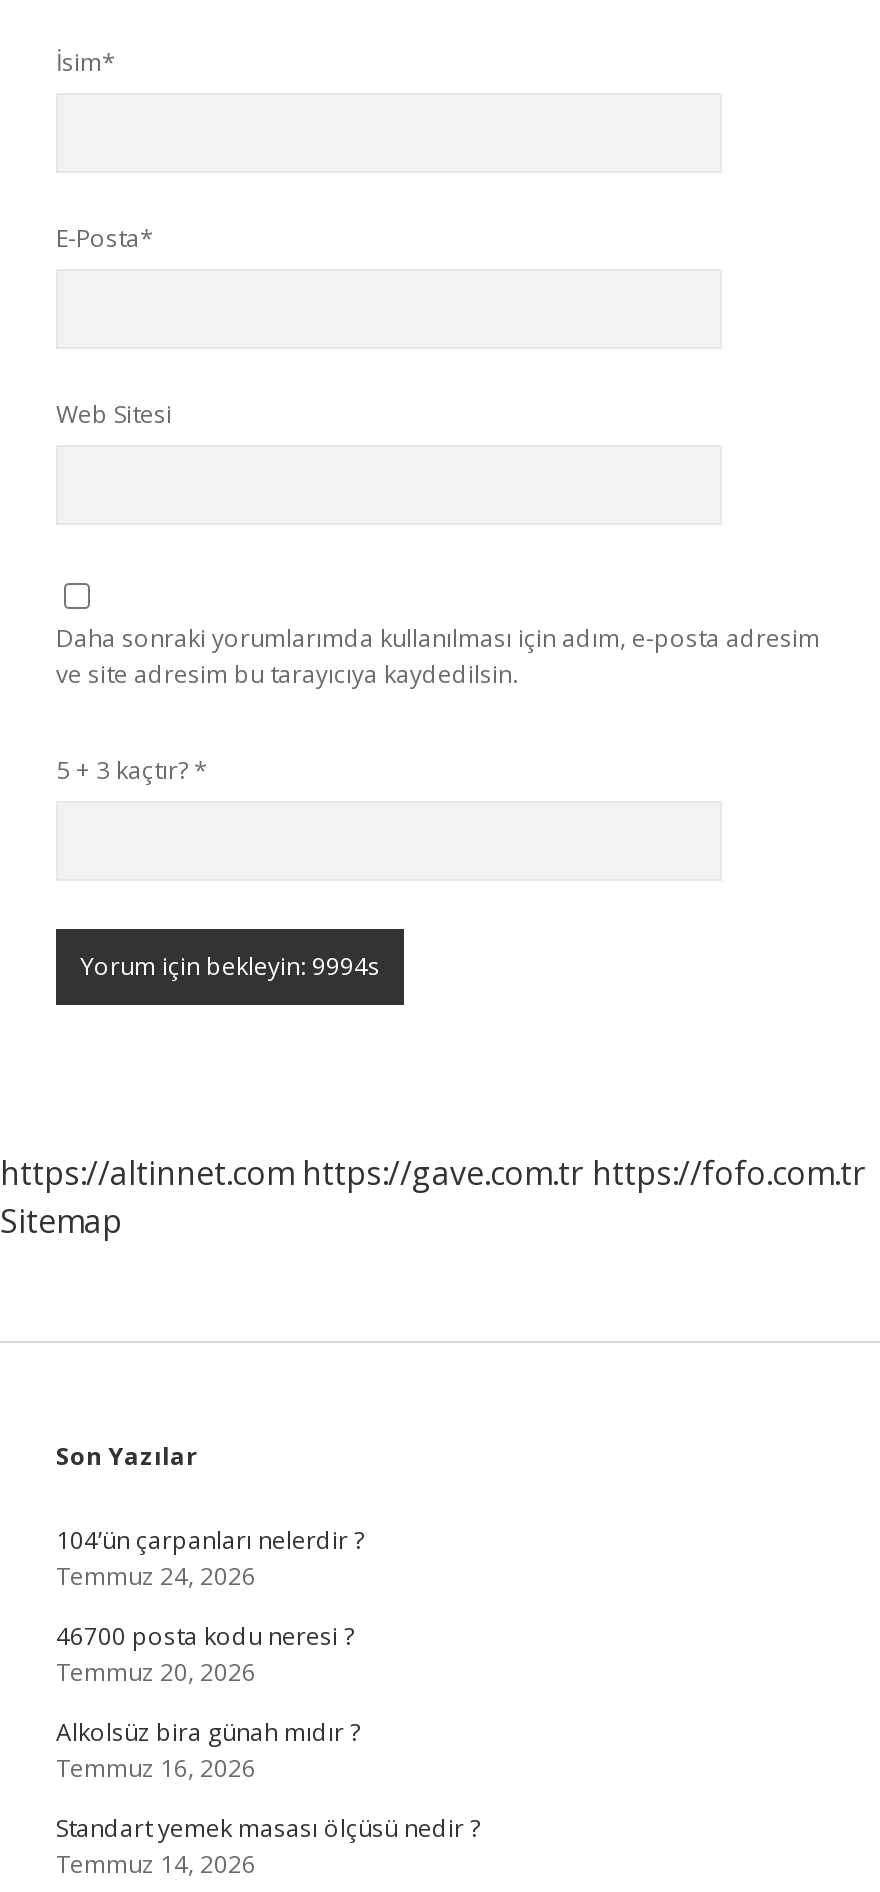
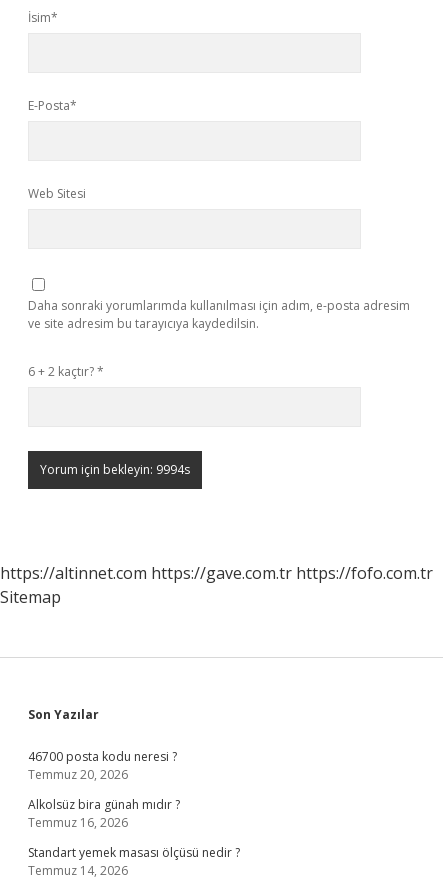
[56,753,208,787] 5 + 3 kaçtır? * -> [28,363,104,380] 6 + 2 kaçtır? *
[56,1523,364,1593] 104’ün çarpanları nelerdir ? | Temmuz 24, 2026 -> none

